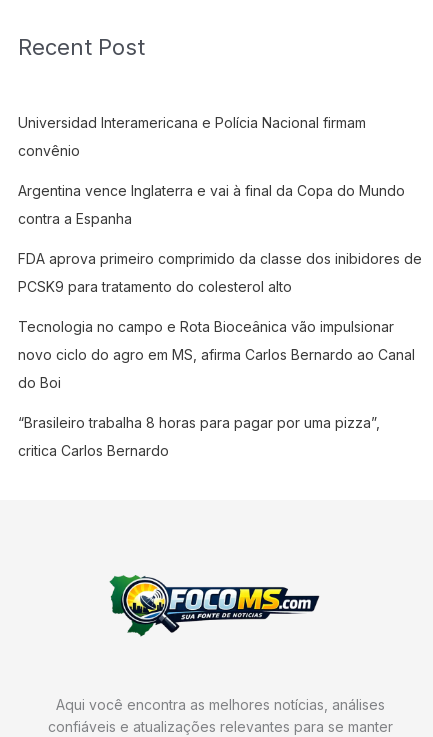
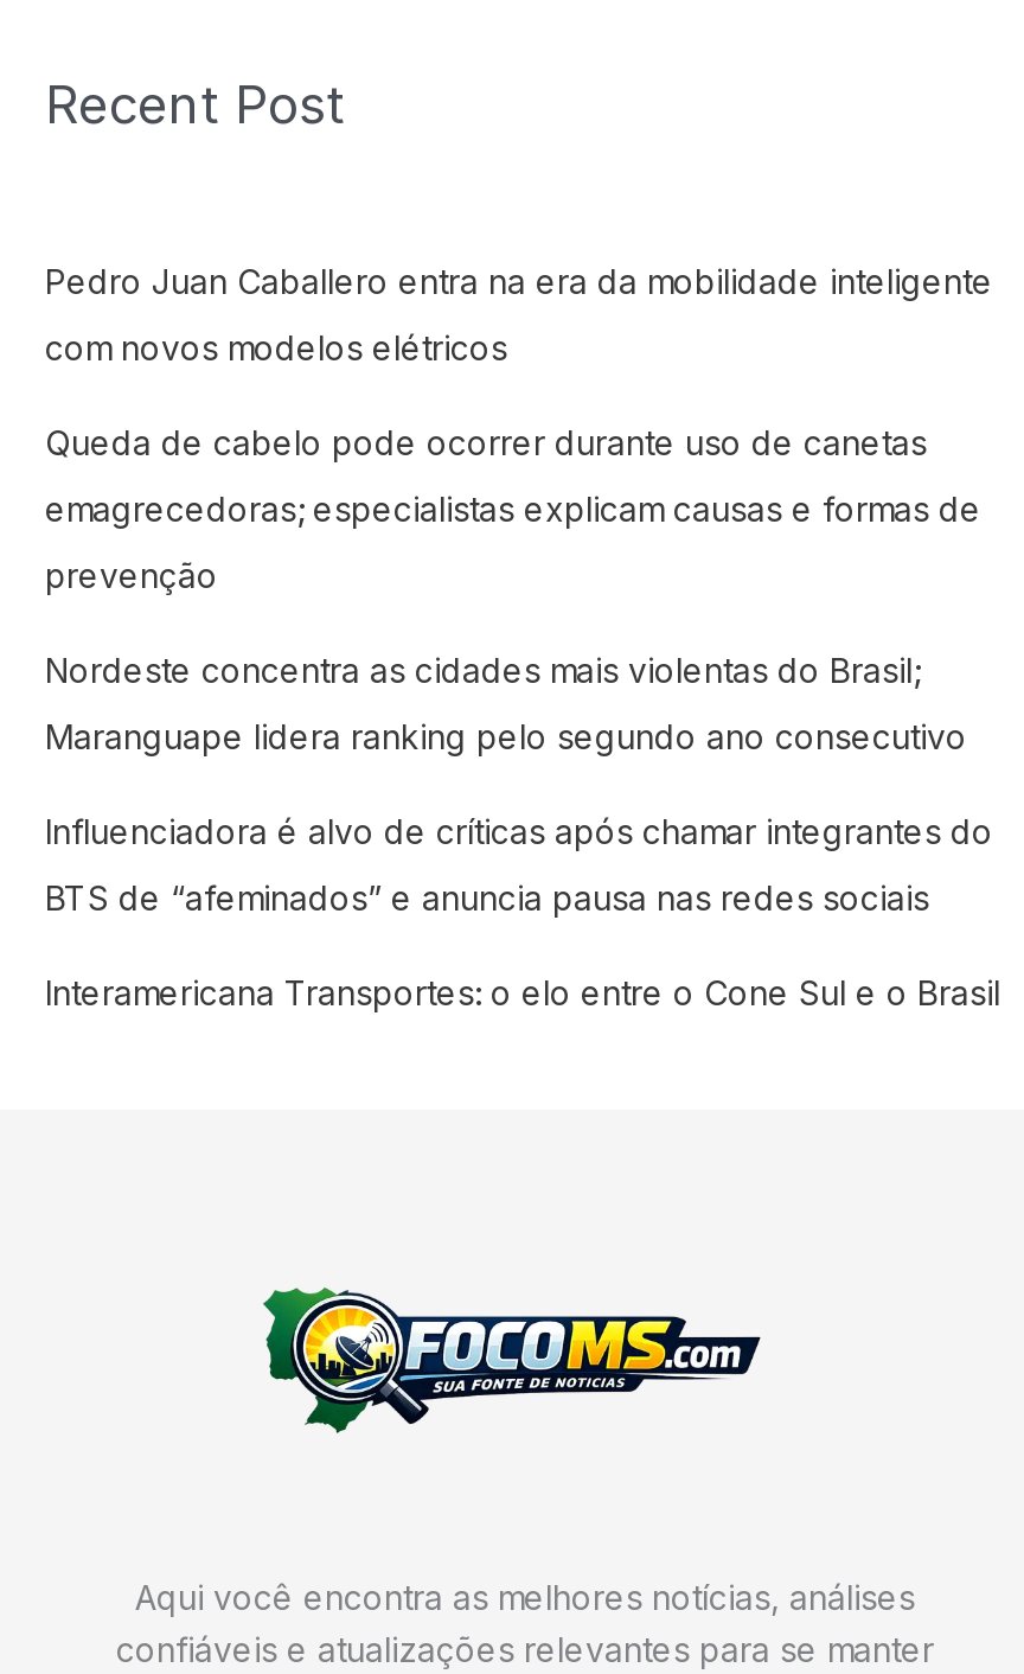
[17,113,421,458] Universidad Interamericana e Polícia Nacional firmam | convênio | Argentina vence Inglaterra e vai à final da Copa do Mundo | contra a Espanha | FDA aprova primeiro comprimido da classe dos inibidores de | PCSK9 para tratamento do colesterol alto | Tecnologia no campo e Rota Bioceânica vão impulsionar | novo ciclo do agro em MS, afirma Carlos Bernardo ao Canal | do Boi | “Brasileiro trabalha 8 horas para pagar por uma pizza”, | critica Carlos Bernardo -> [45,261,1000,1012] Pedro Juan Caballero entra na era da mobilidade inteligente | com novos modelos elétricos | Queda de cabelo pode ocorrer durante uso de canetas | emagrecedoras; especialistas explicam causas e formas de | prevenção | Nordeste concentra as cidades mais violentas do Brasil; | Maranguape lidera ranking pelo segundo ano consecutivo | Influenciadora é alvo de críticas após chamar integrantes do | BTS de “afeminados” e anuncia pausa nas redes sociais | Interamericana Transportes: o elo entre o Cone Sul e o Brasil

